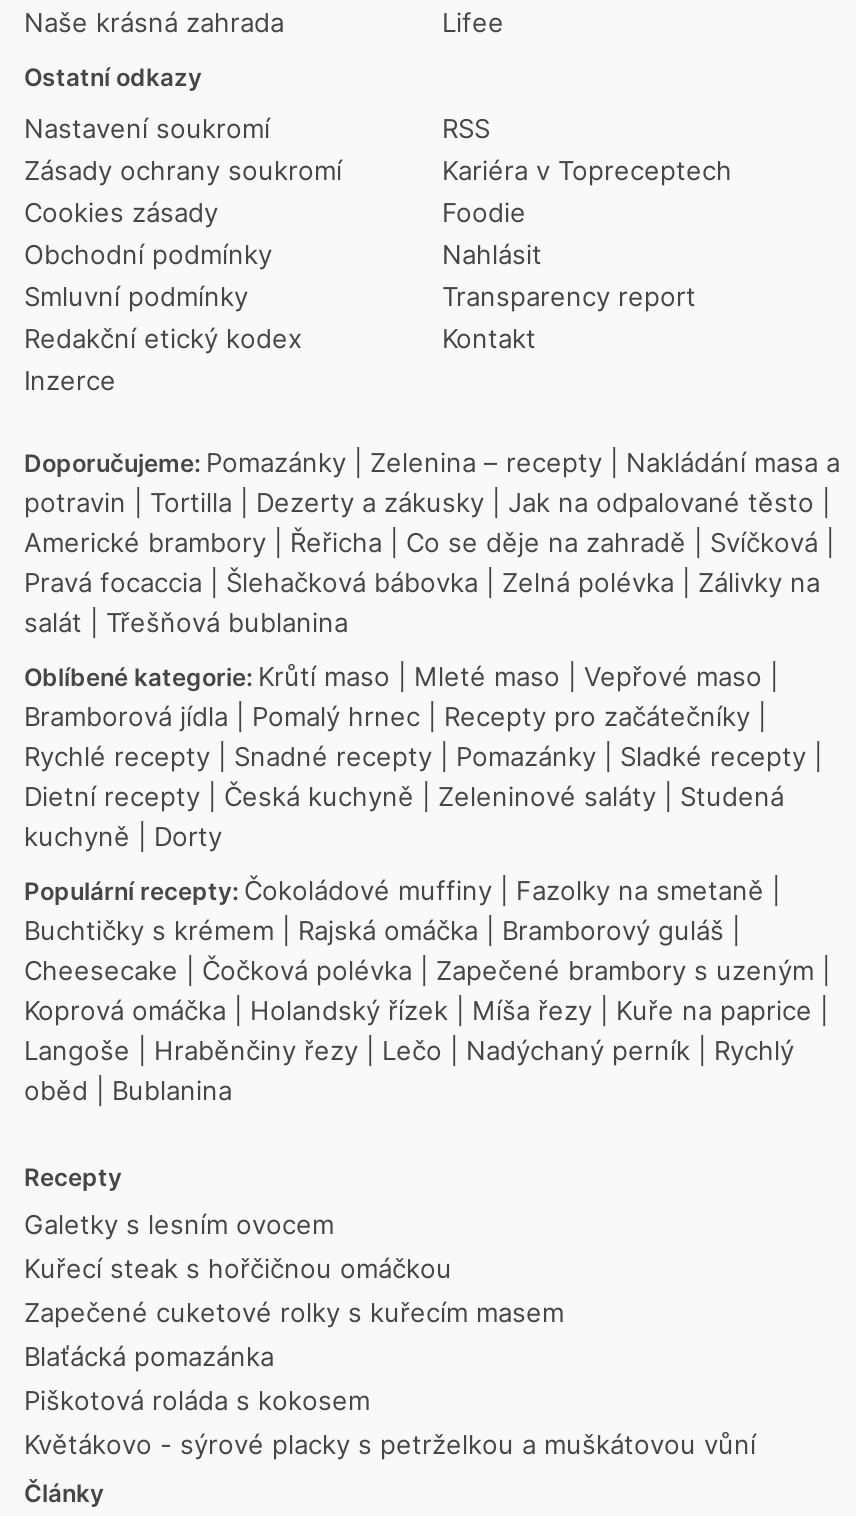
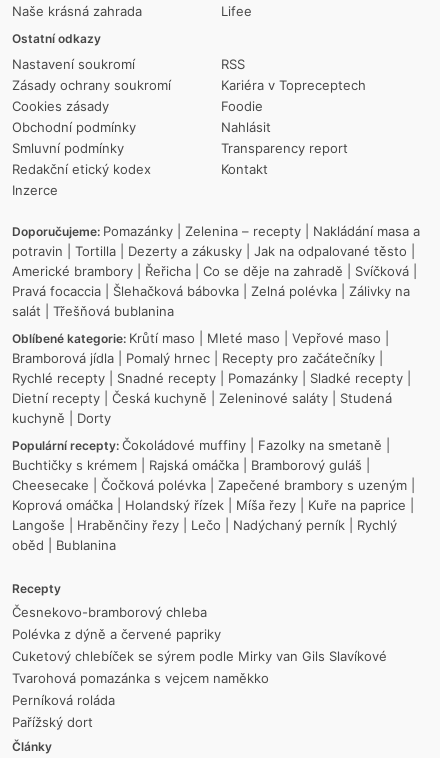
[24,1208,756,1460] Galetky s lesním ovocem | Kuřecí steak s hořčičnou omáčkou | Zapečené cuketové rolky s kuřecím masem | Blaťácká pomazánka | Piškotová roláda s kokosem | Květákovo - sýrové placky s petrželkou a muškátovou vůní -> [12,604,387,730] Česnekovo-bramborový chleba | Polévka z dýně a červené papriky | Cuketový chlebíček se sýrem podle Mirky van Gils Slavíkové | Tvarohová pomazánka s vejcem naměkko | Perníková roláda | Pařížský dort

